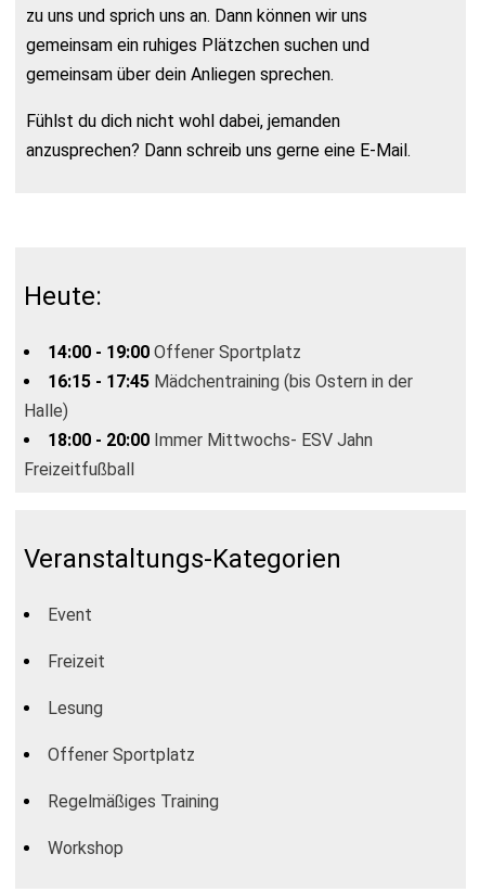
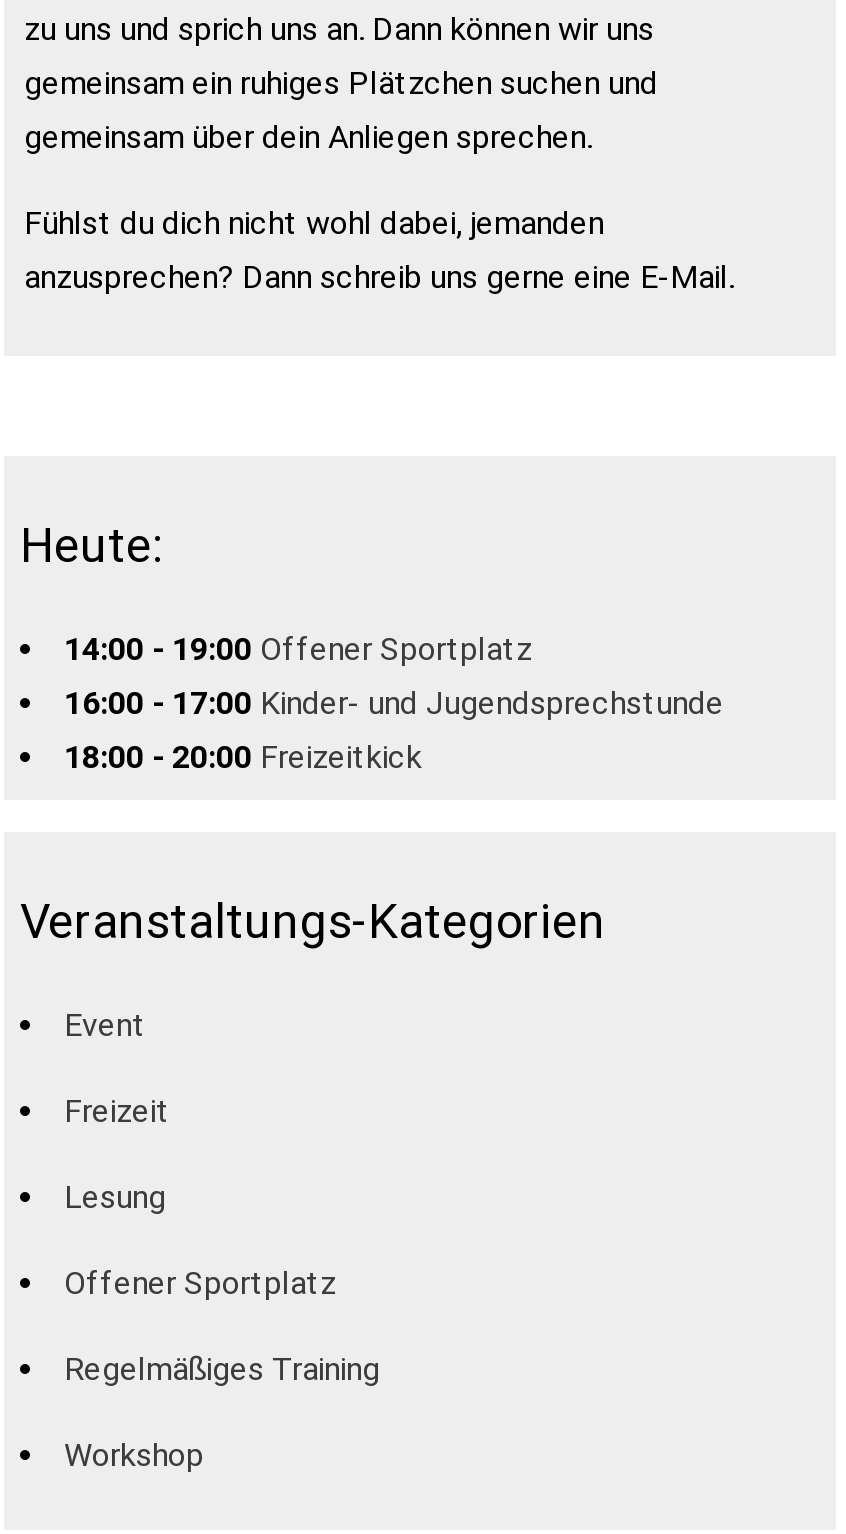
[24,371,413,479] 16:15 - 17:45 Mädchentraining (bis Ostern in der | Halle) | 18:00 - 20:00 Immer Mittwochs- ESV Jahn | Freizeitfußball -> [64,684,724,776] 16:00 - 17:00 Kinder- und Jugendsprechstunde | 18:00 - 20:00 Freizeitkick

